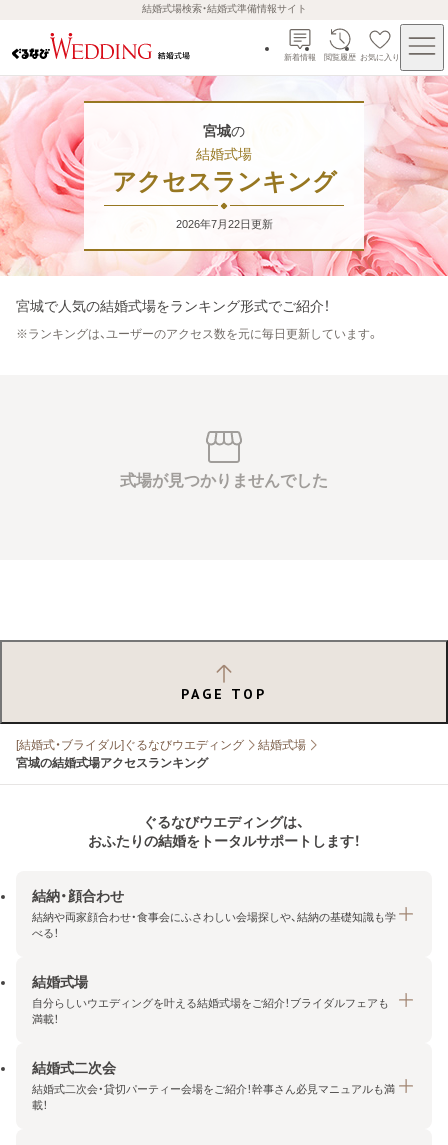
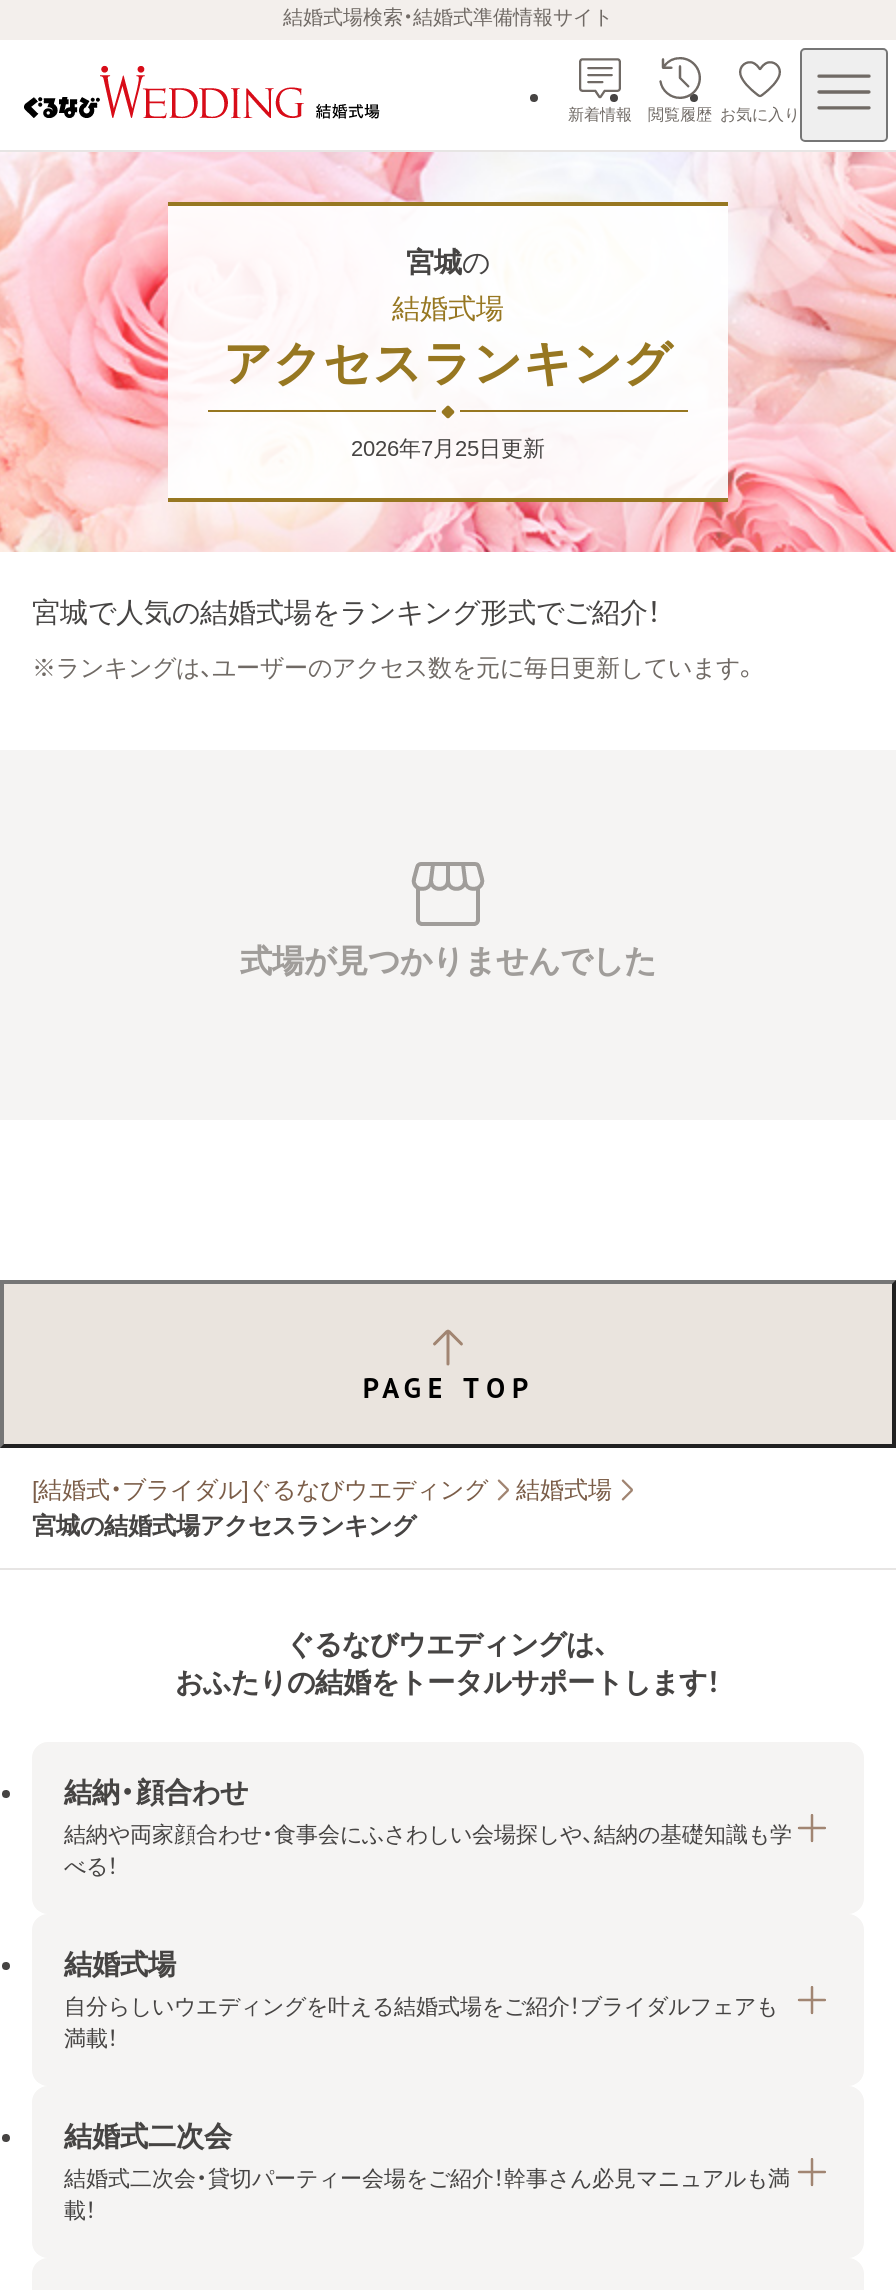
[175,217,272,229] 2026年7月22日更新 -> [351,435,545,459] 2026年7月25日更新

